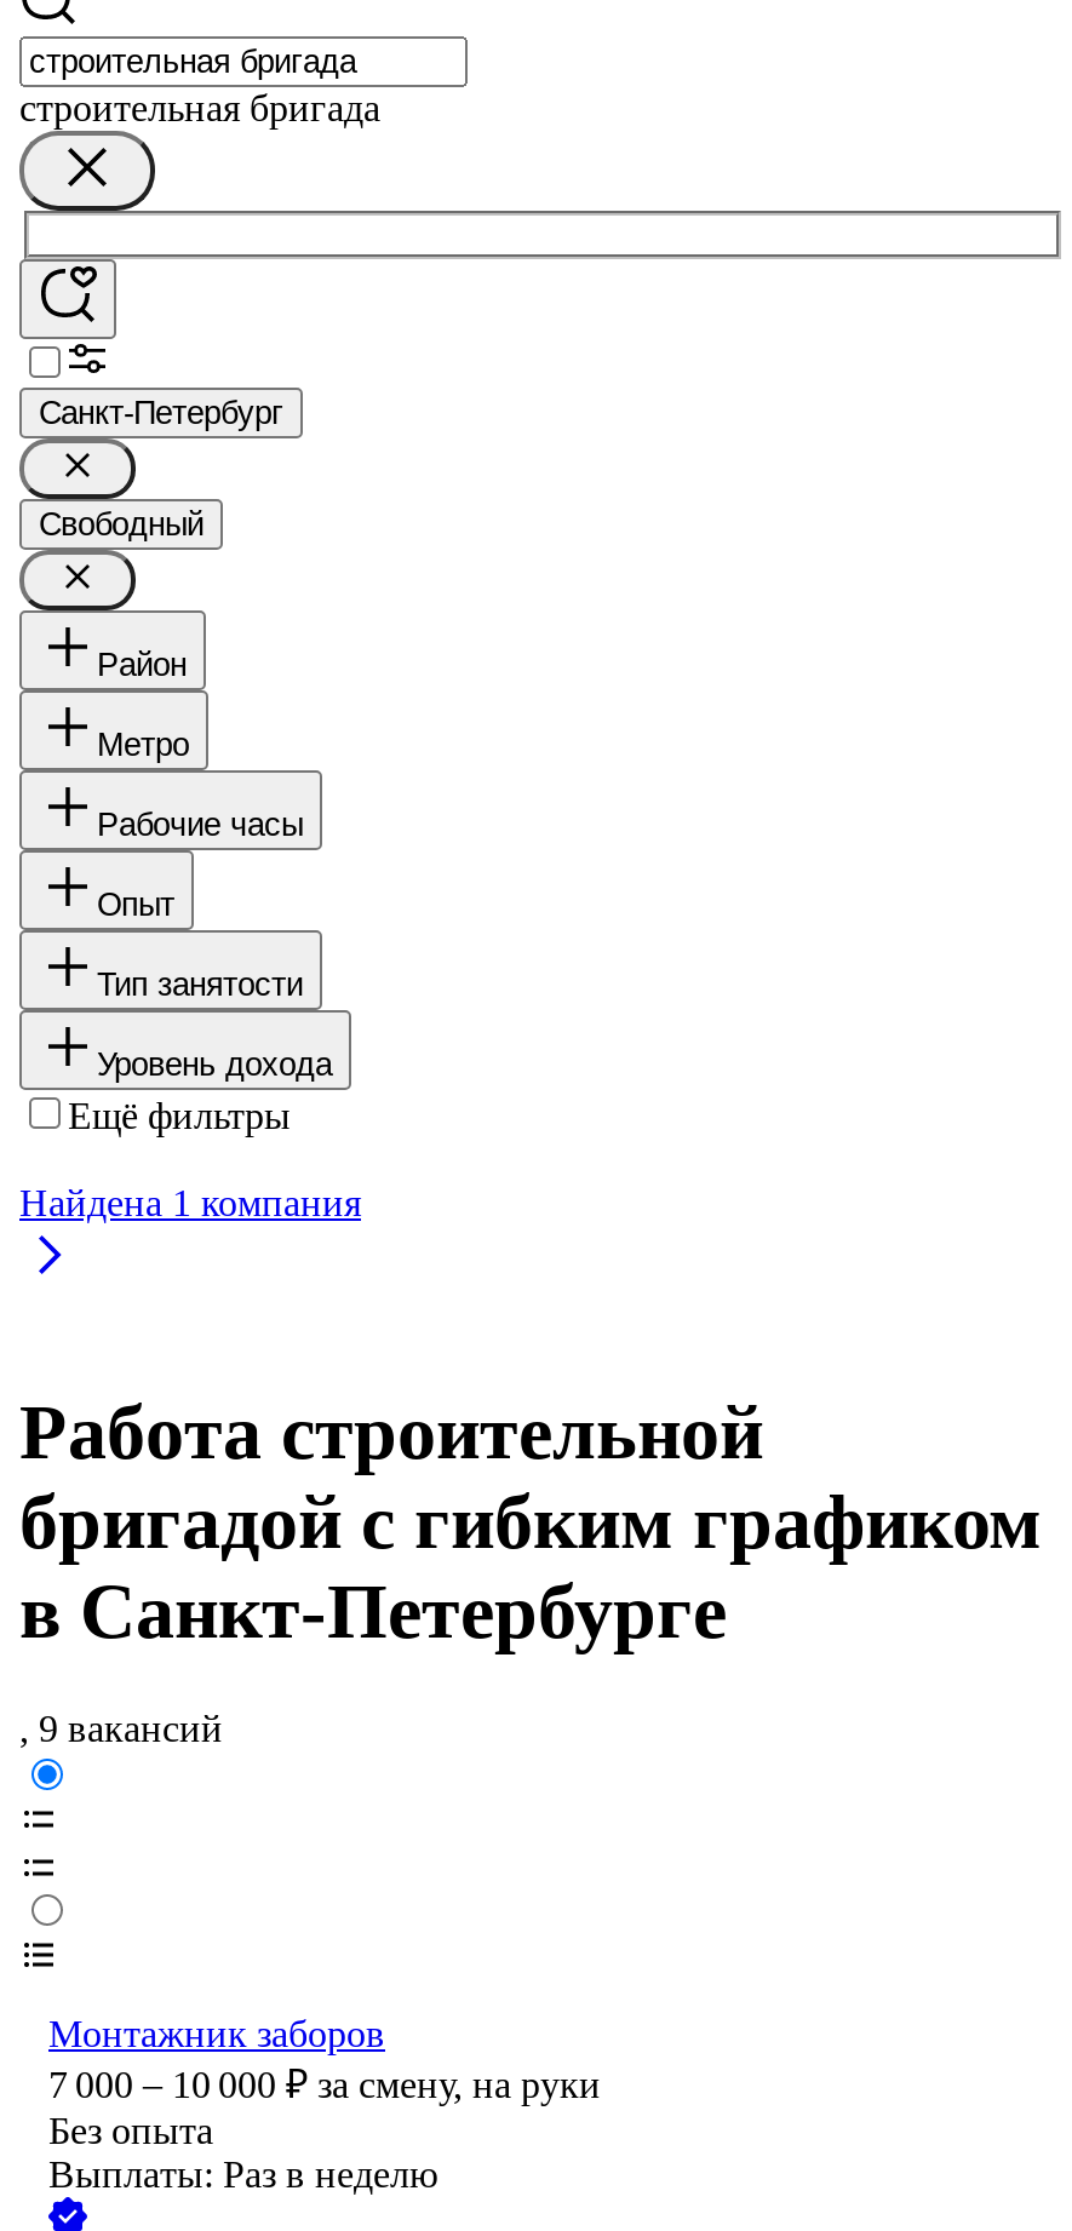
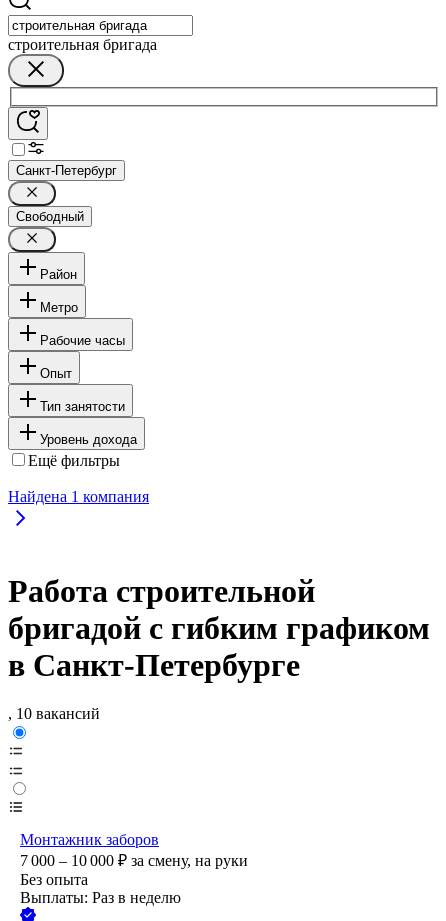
[19,1709,223,1750] , 9 вакансий -> [8,705,100,722] , 10 вакансий

